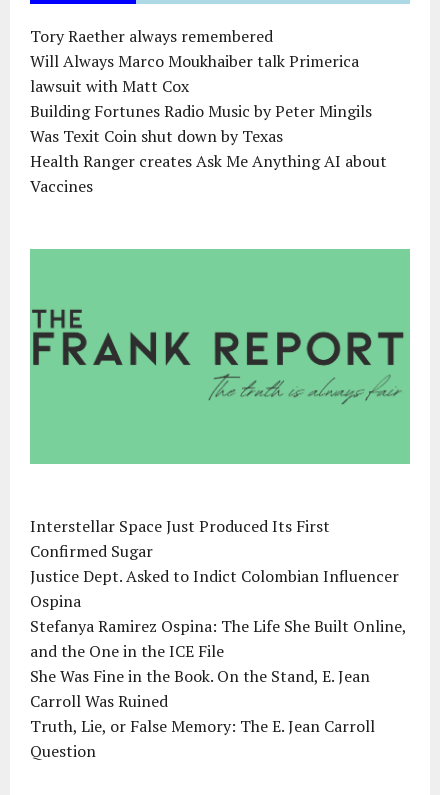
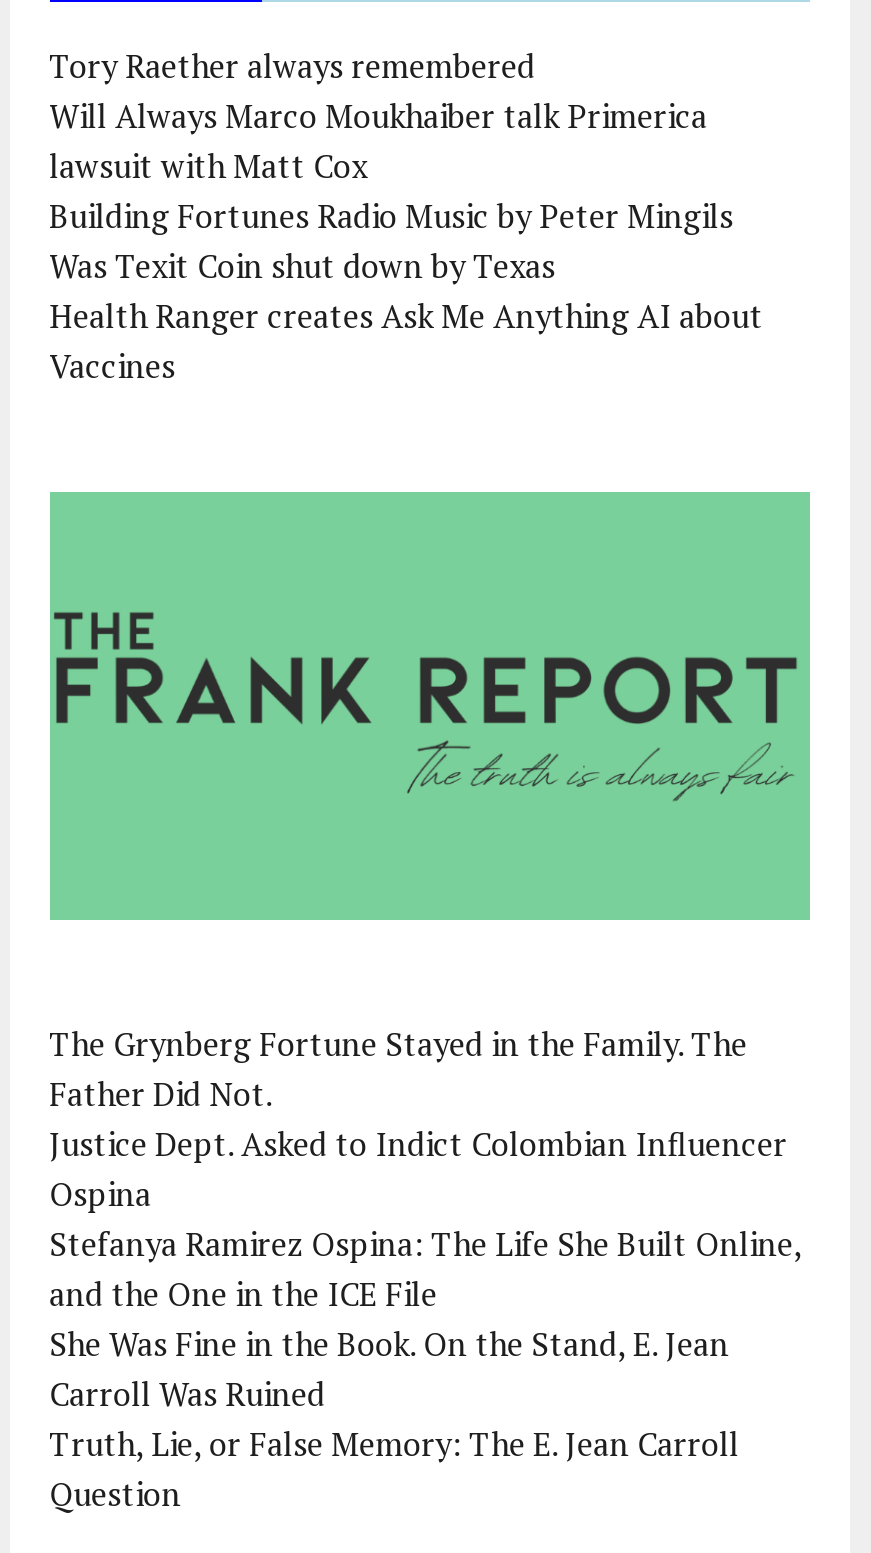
[30,514,330,561] Interstellar Space Just Produced Its First | Confirmed Sugar -> [49,1022,747,1116] The Grynberg Fortune Stayed in the Family. The | Father Did Not.

